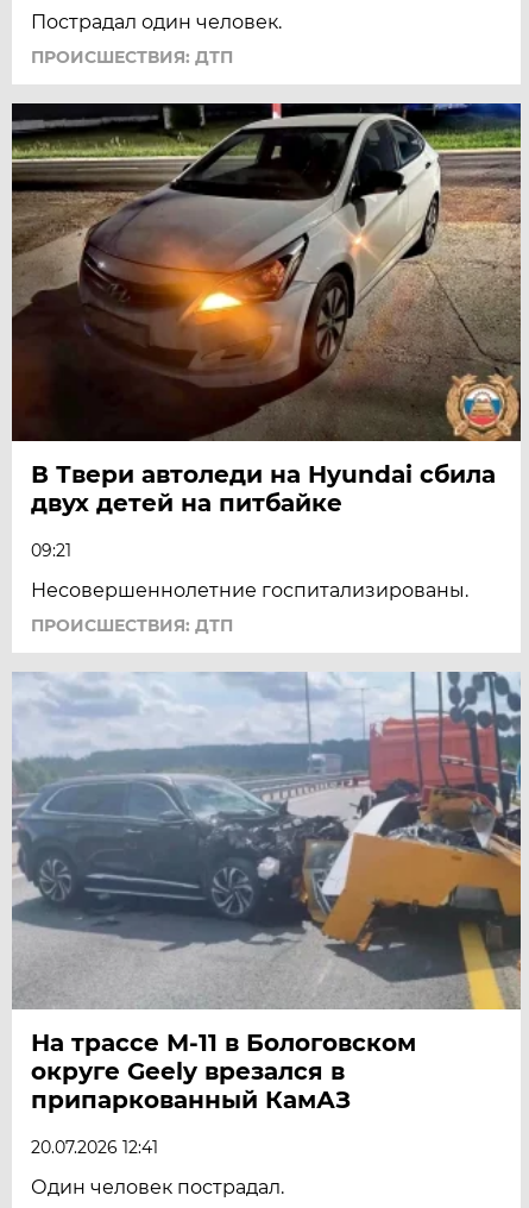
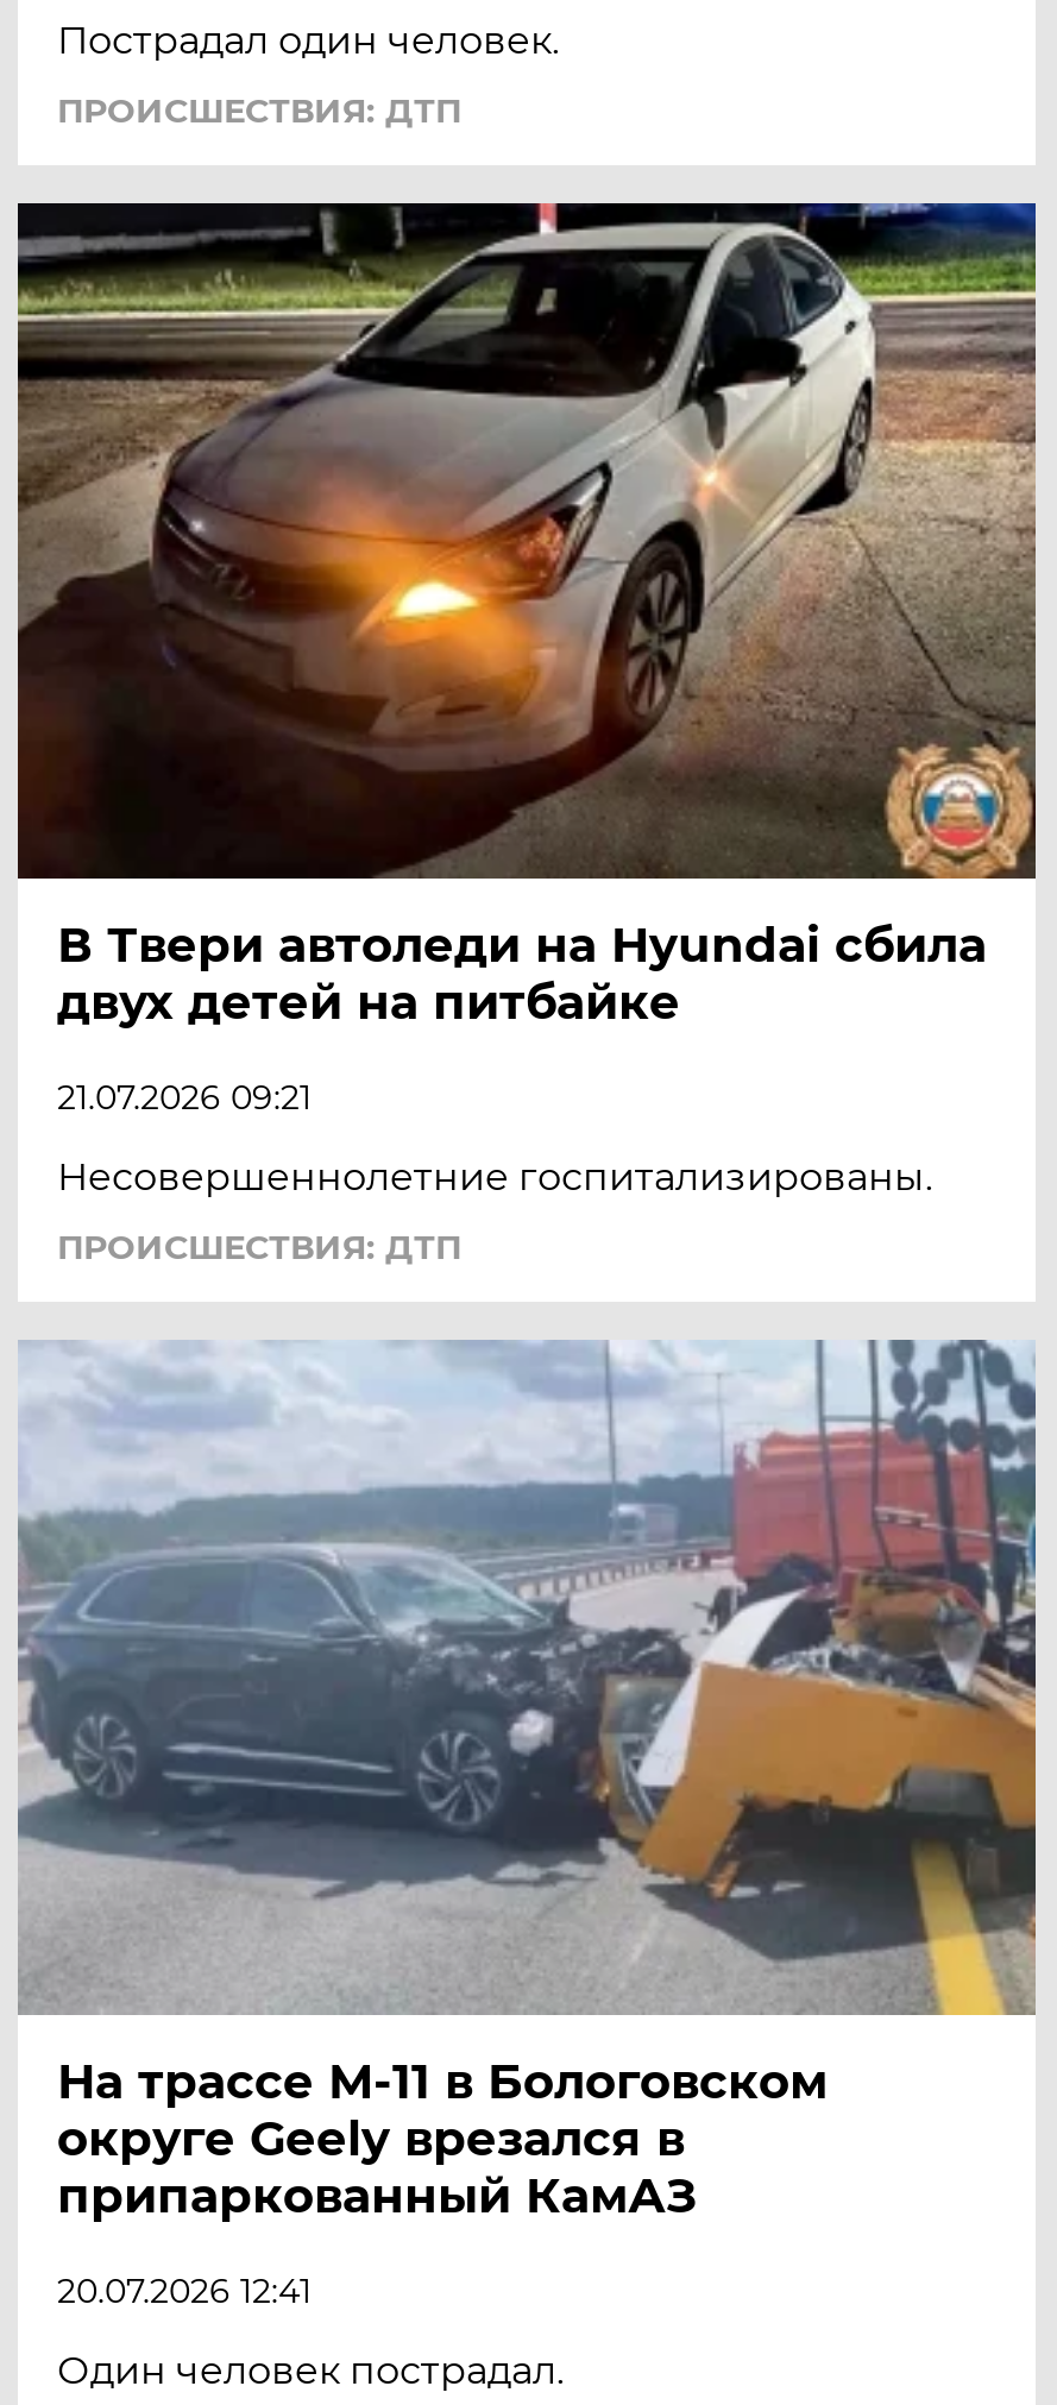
[31,540,72,561] 09:21 -> [57,1076,311,1119] 21.07.2026 09:21

